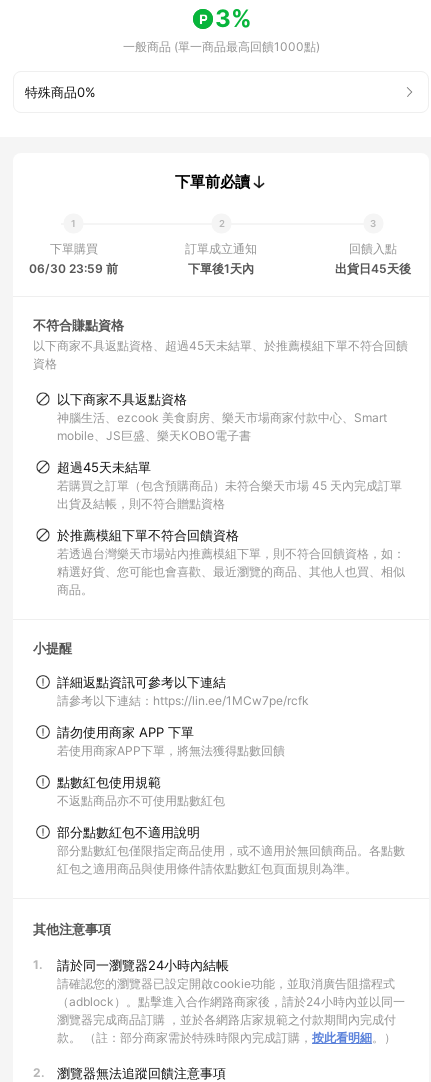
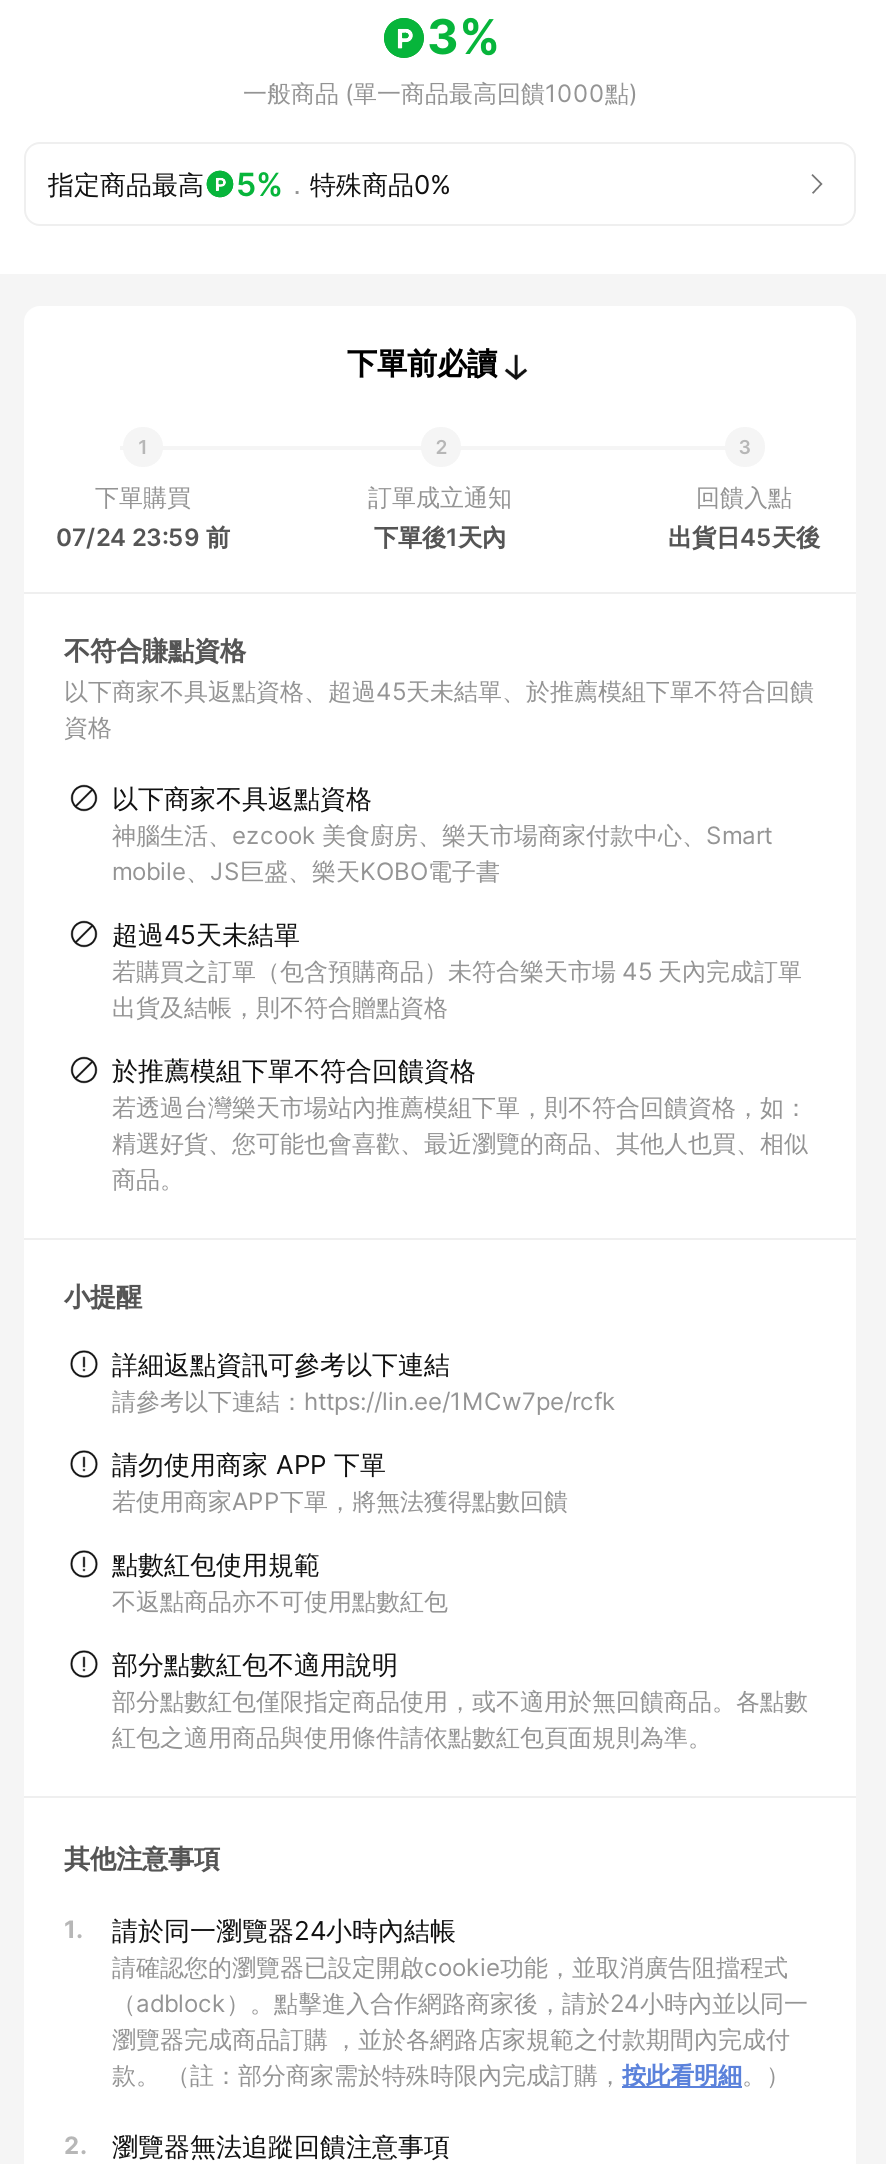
[25,84,96,100] 特殊商品0% -> [48,164,452,204] 指定商品最高 | 5%．特殊商品0%
[29,261,118,276] 06/30 23:59 前 -> [56,522,230,552] 07/24 23:59 前

